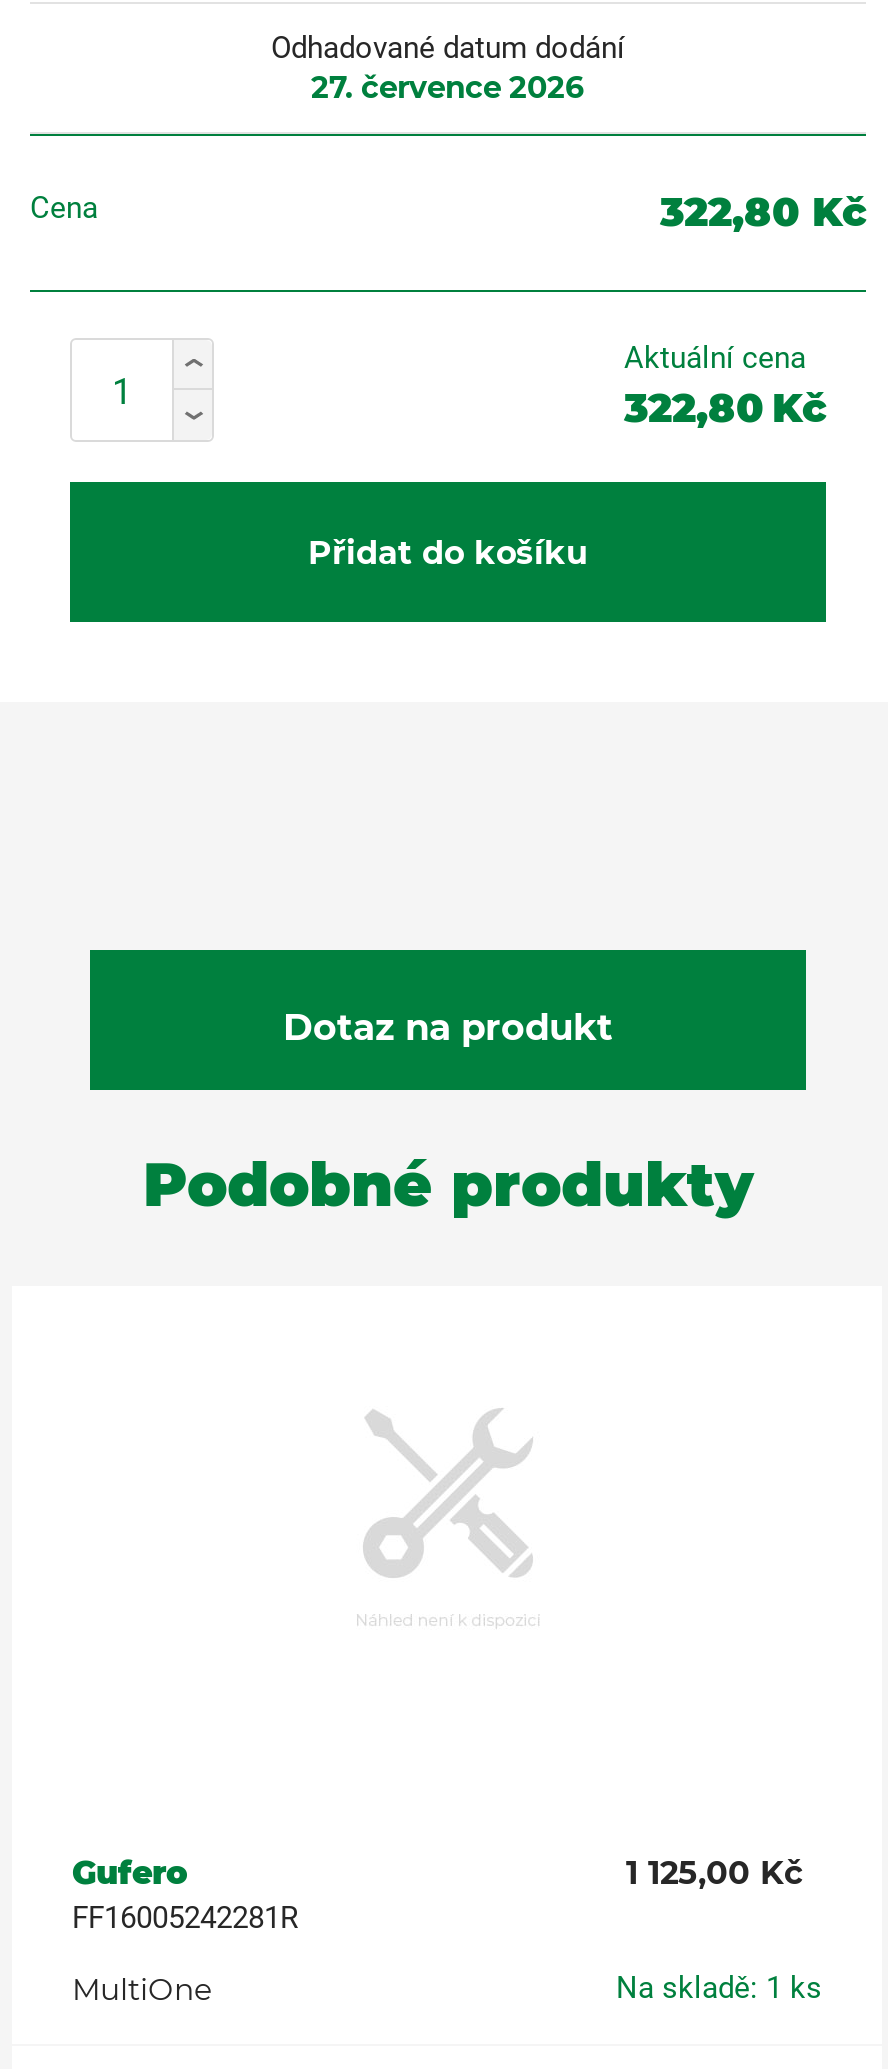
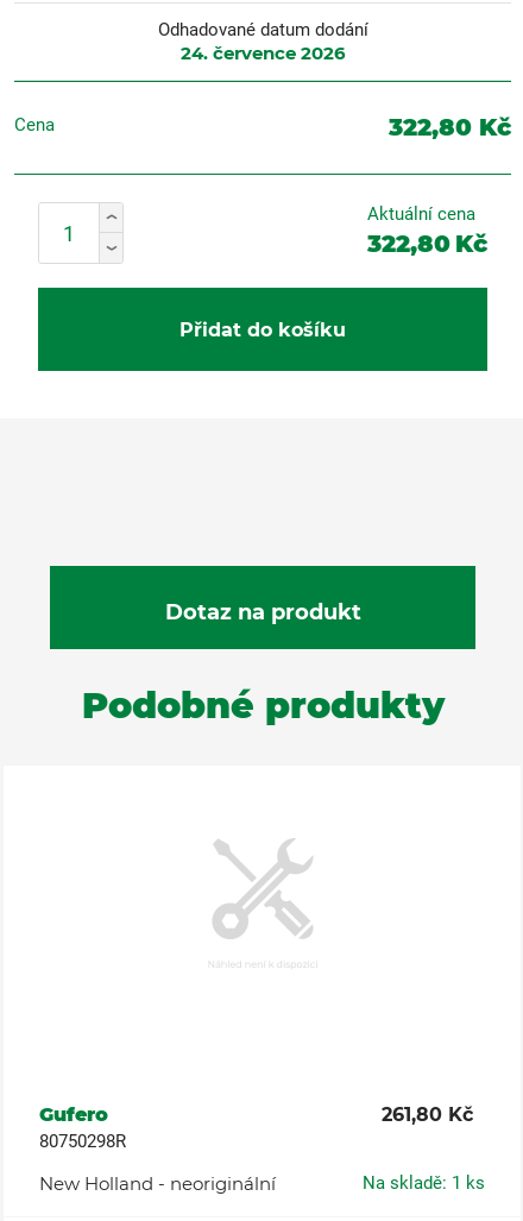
[311,68,585,106] 27. července 2026 -> [180,42,345,64] 24. července 2026
[72,1854,802,1936] 1 125,00 Kč | FF16005242281R -> [39,1103,473,1152] 261,80 Kč | 80750298R
[72,1970,212,2008] MultiOne -> [39,1172,276,1195] New Holland - neoriginální

